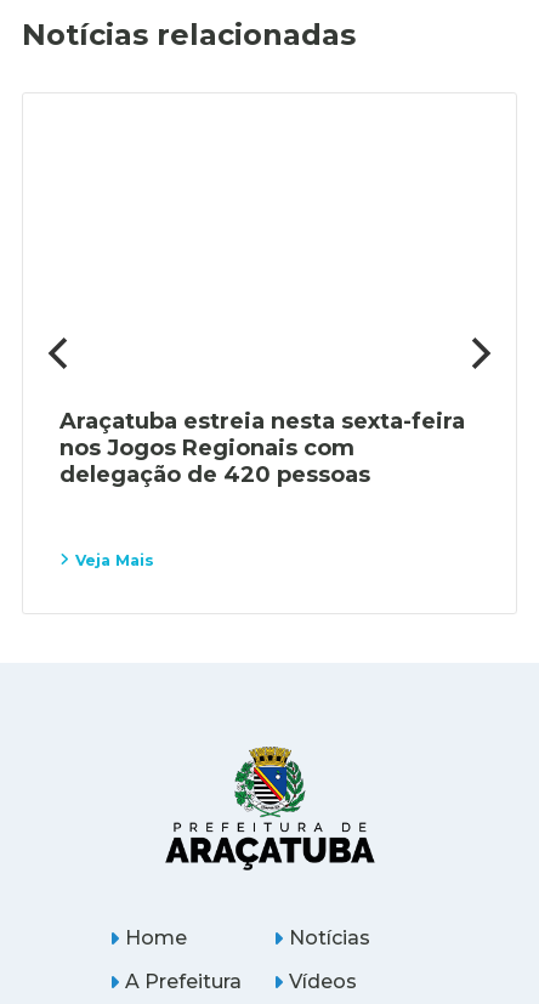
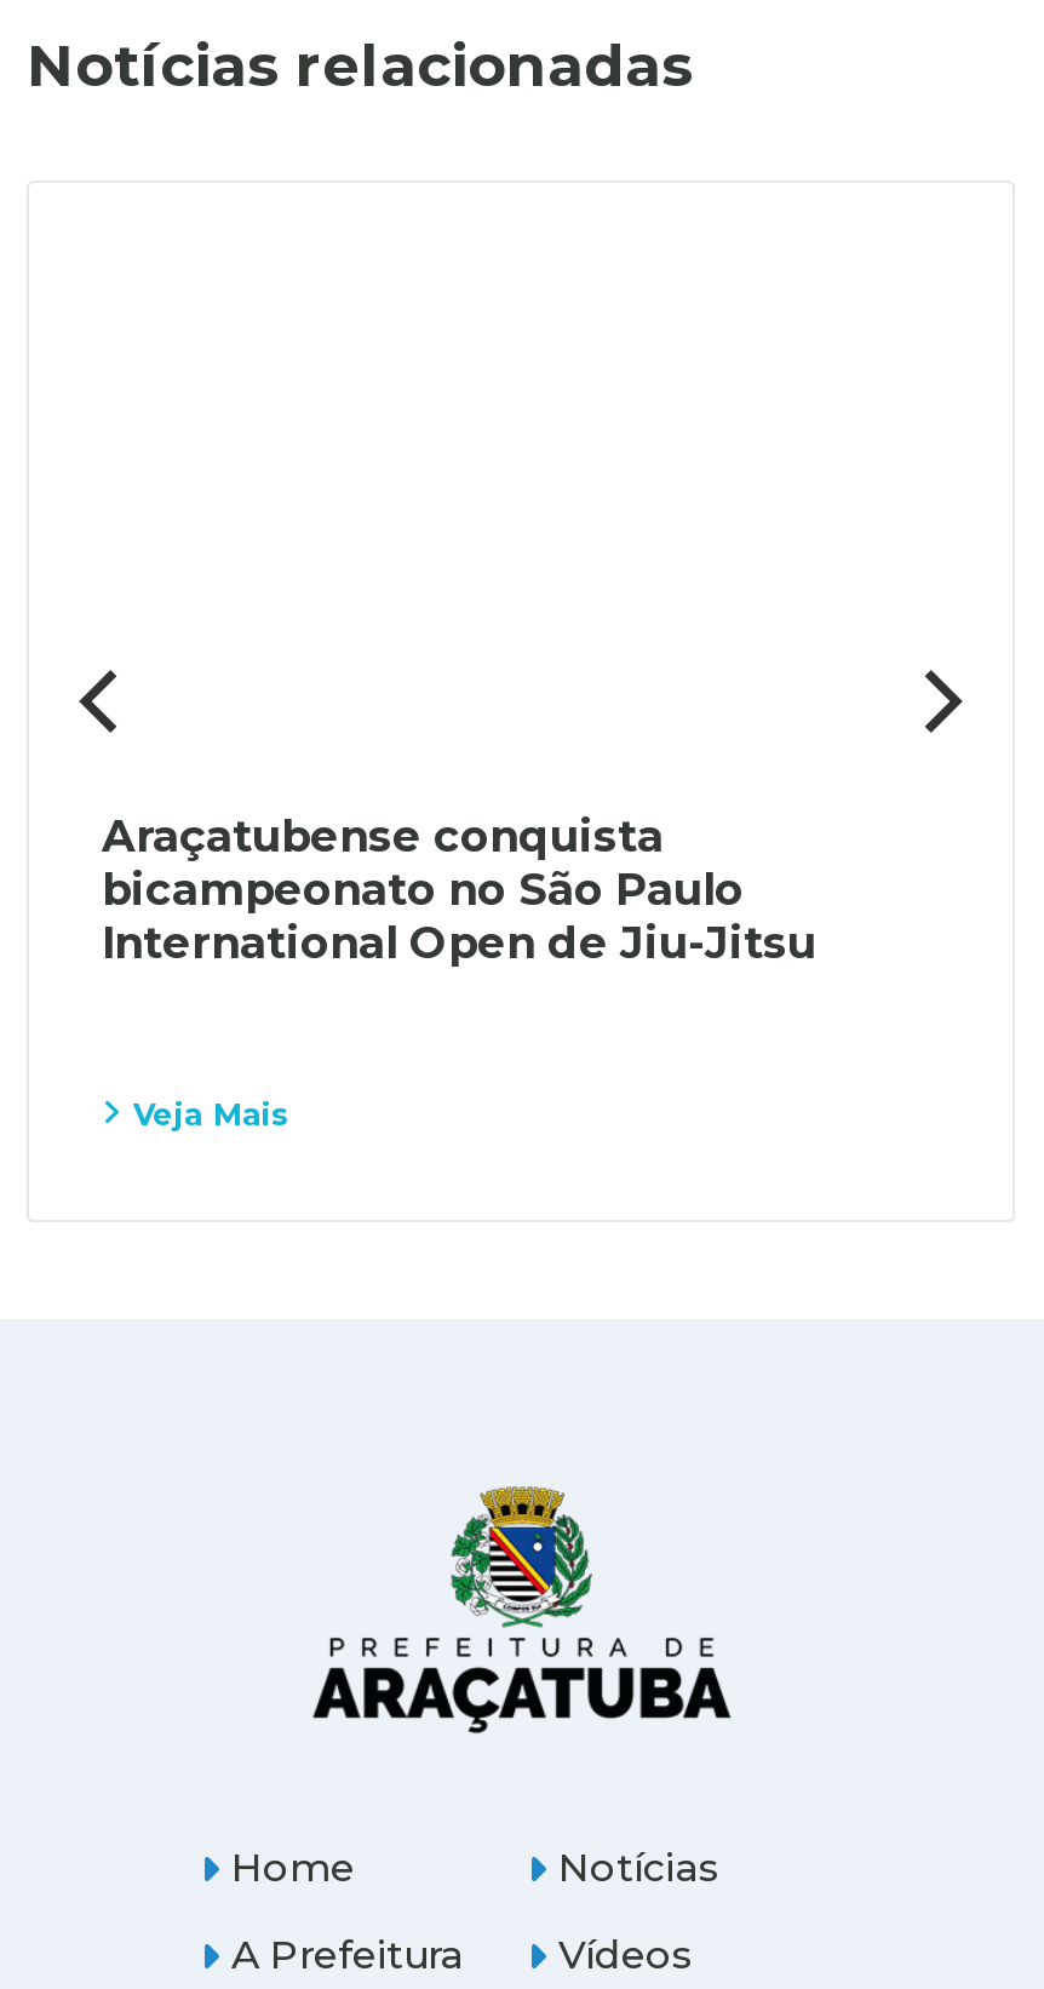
[59,407,465,488] Araçatuba estreia nesta sexta-feira | nos Jogos Regionais com | delegação de 420 pessoas -> [102,809,816,969] Araçatubense conquista | bicampeonato no São Paulo | International Open de Jiu-Jitsu

